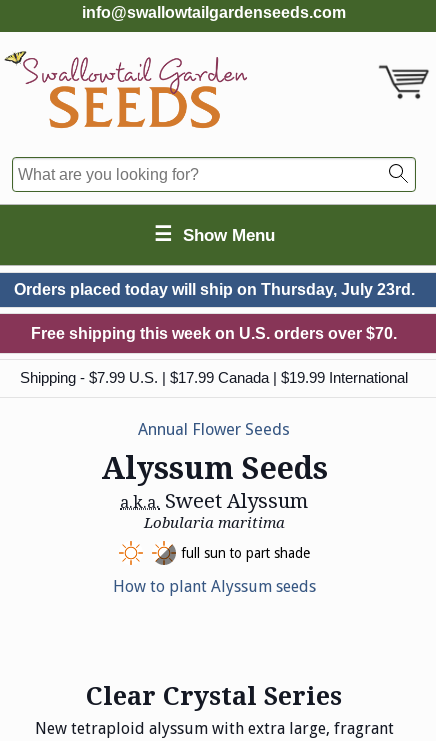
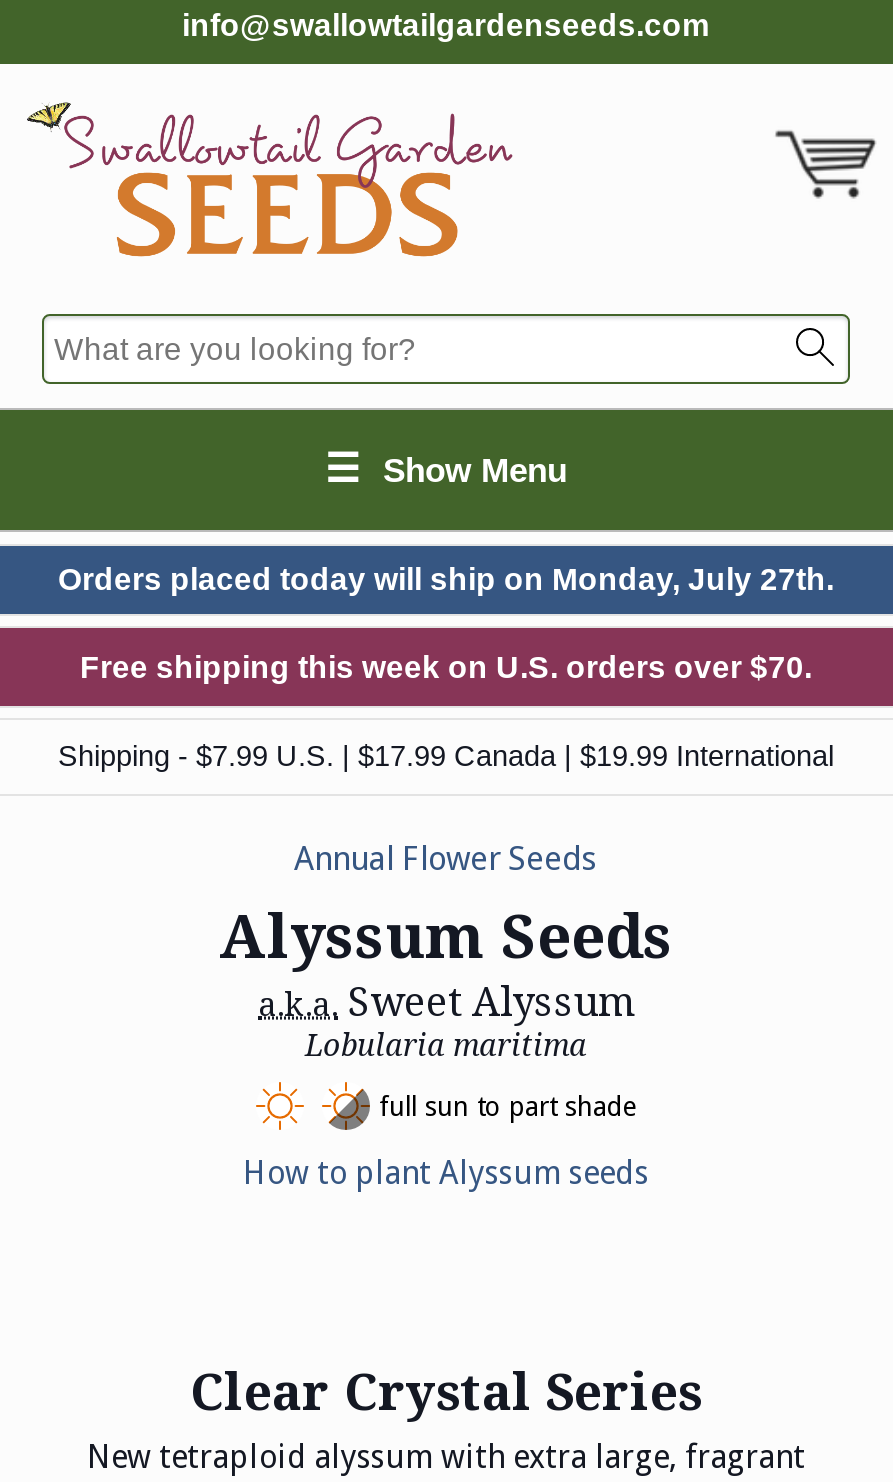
[13,281,414,298] Orders placed today will ship on Thursday, July 23rd. -> [58,562,834,596] Orders placed today will ship on Monday, July 27th.

